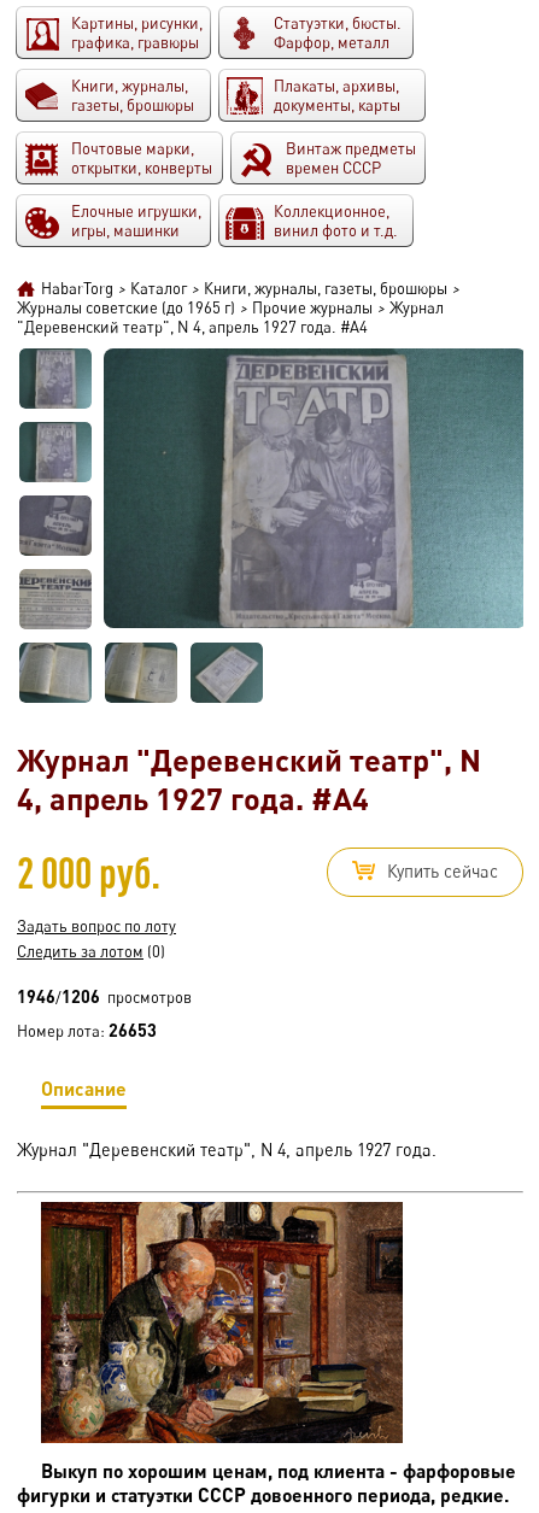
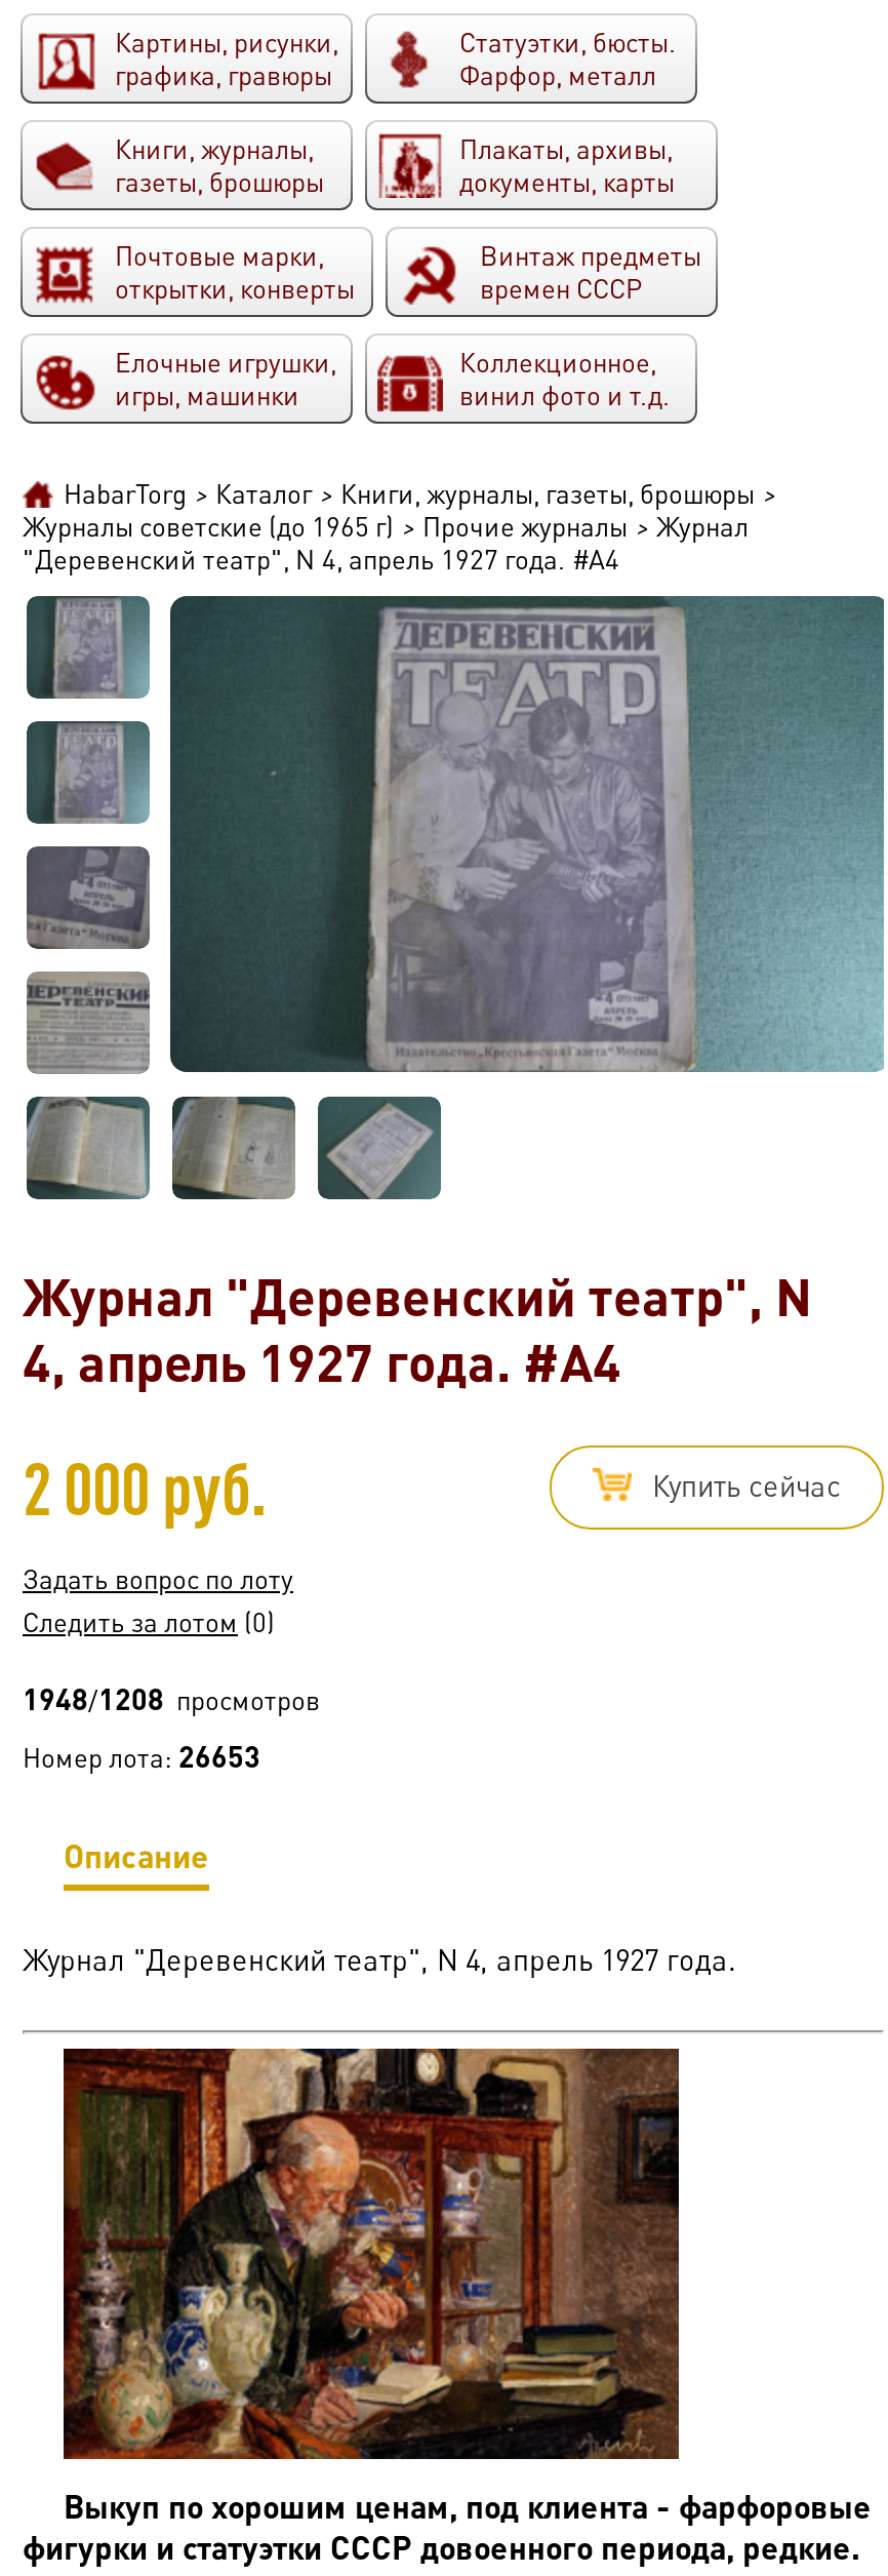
[17,985,192,1006] 1946/1206 просмотров -> [23,1679,320,1716] 1948/1208 просмотров

